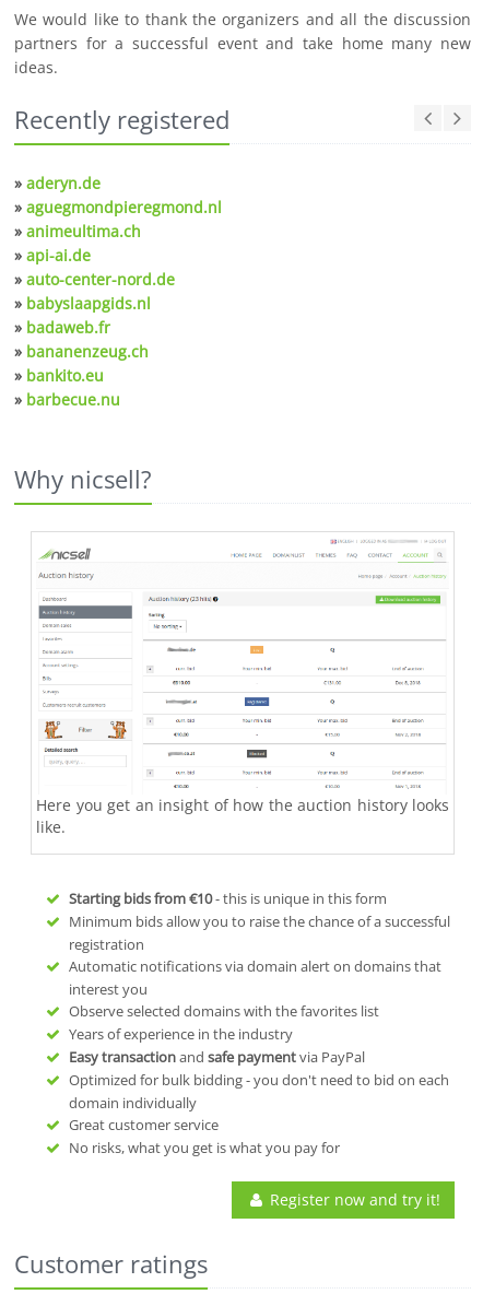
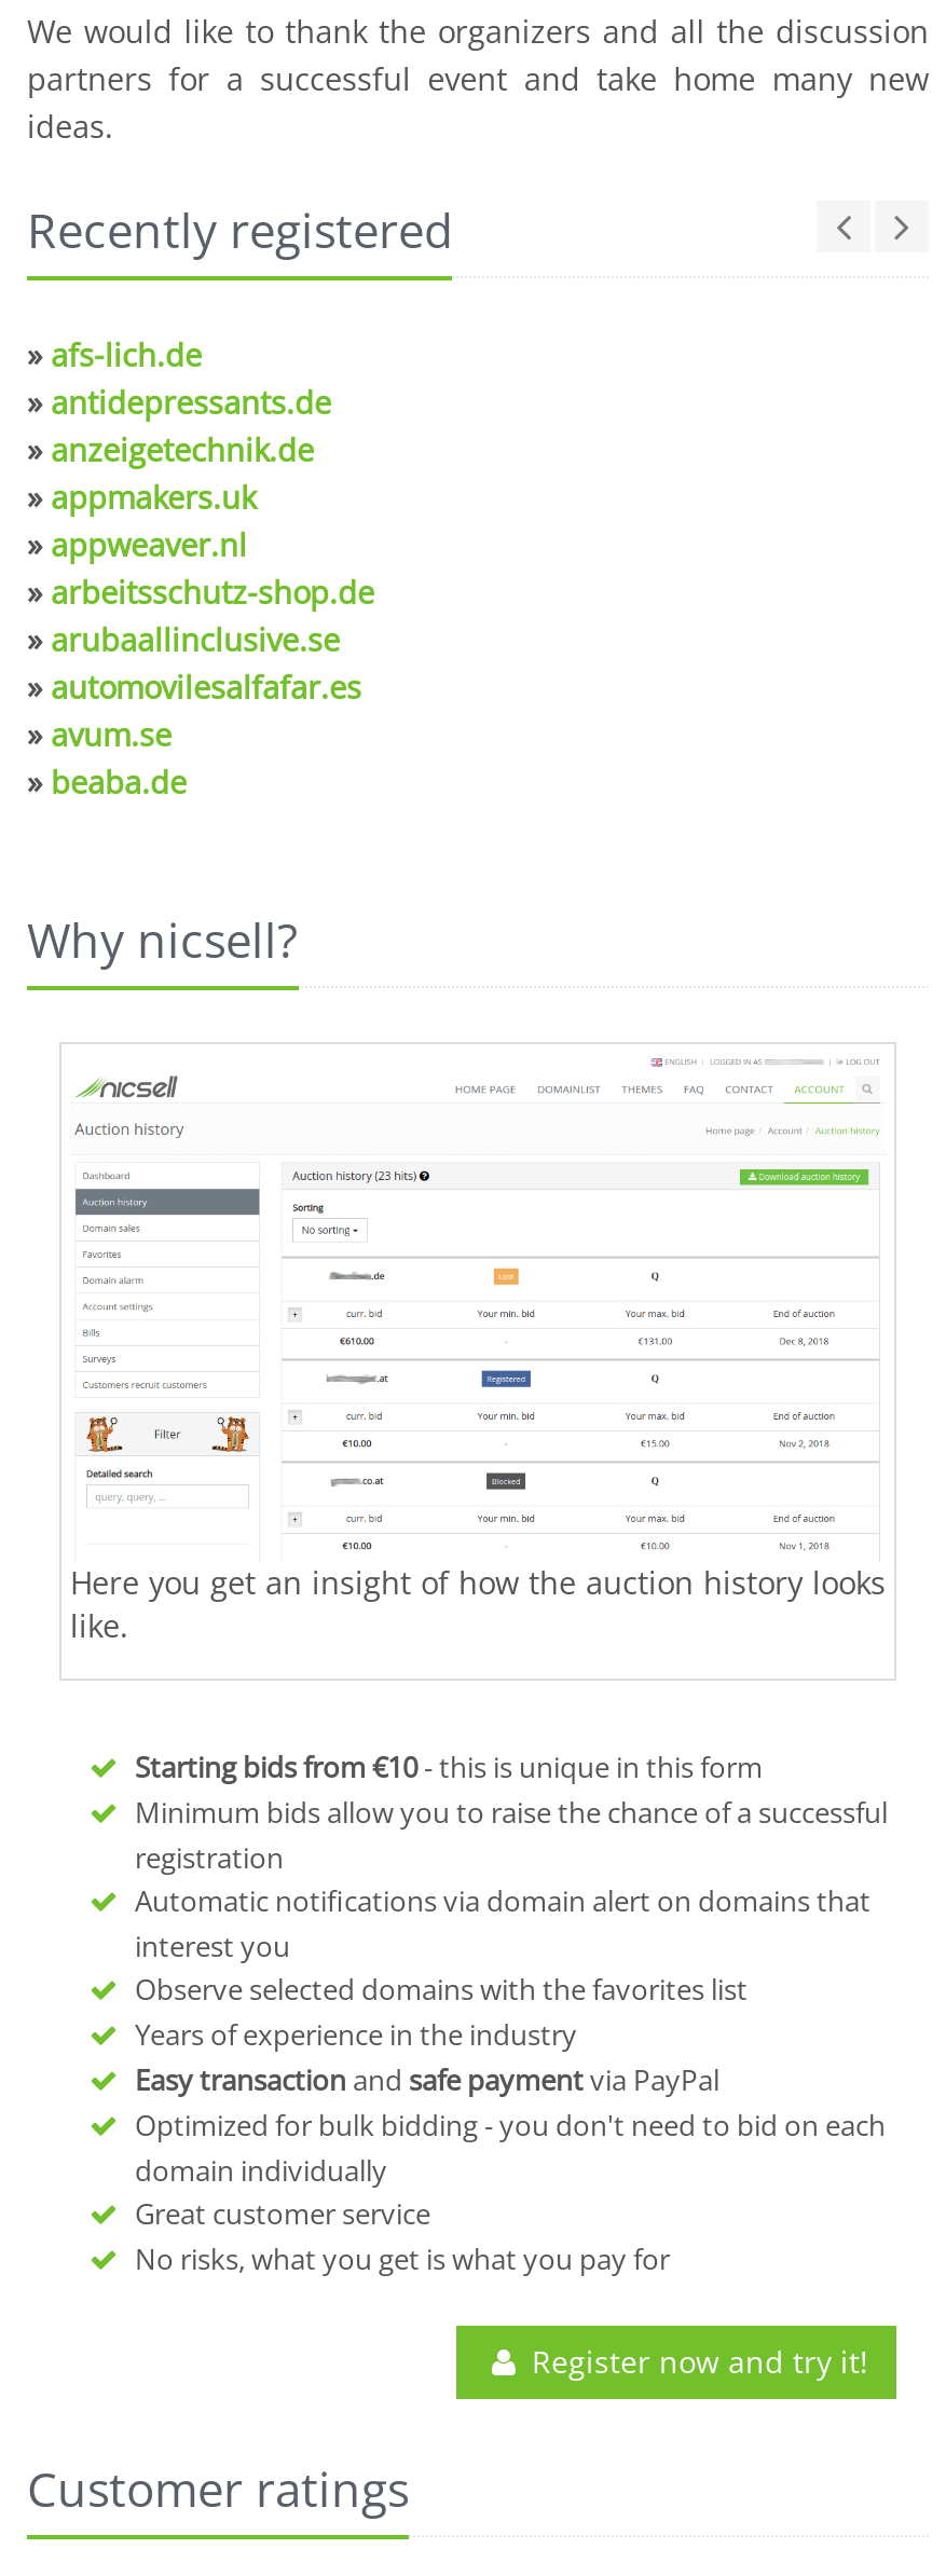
[14,173,222,410] » aderyn.de | » aguegmondpieregmond.nl | » animeultima.ch | » api-ai.de | » auto-center-nord.de | » babyslaapgids.nl | » badaweb.fr | » bananenzeug.ch | » bankito.eu | » barbecue.nu -> [27,335,374,803] » afs-lich.de | » antidepressants.de | » anzeigetechnik.de | » appmakers.uk | » appweaver.nl | » arbeitsschutz-shop.de | » arubaallinclusive.se | » automovilesalfafar.es | » avum.se | » beaba.de

